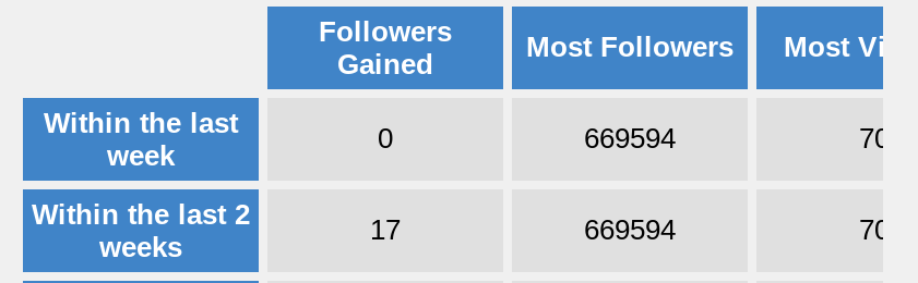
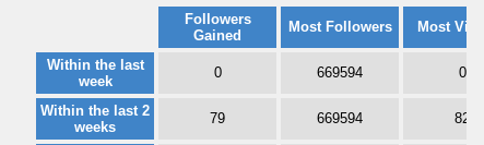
[859,122,890,155] 70 -> [458,64,466,81] 0
[370,213,401,246] 17 -> [210,110,225,126] 79
[859,213,890,246] 70 -> [455,110,470,126] 82

